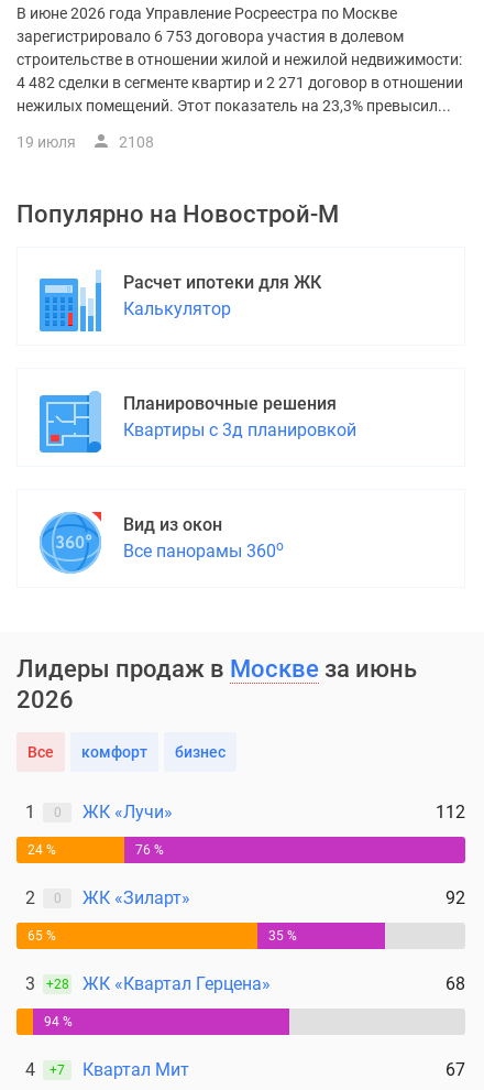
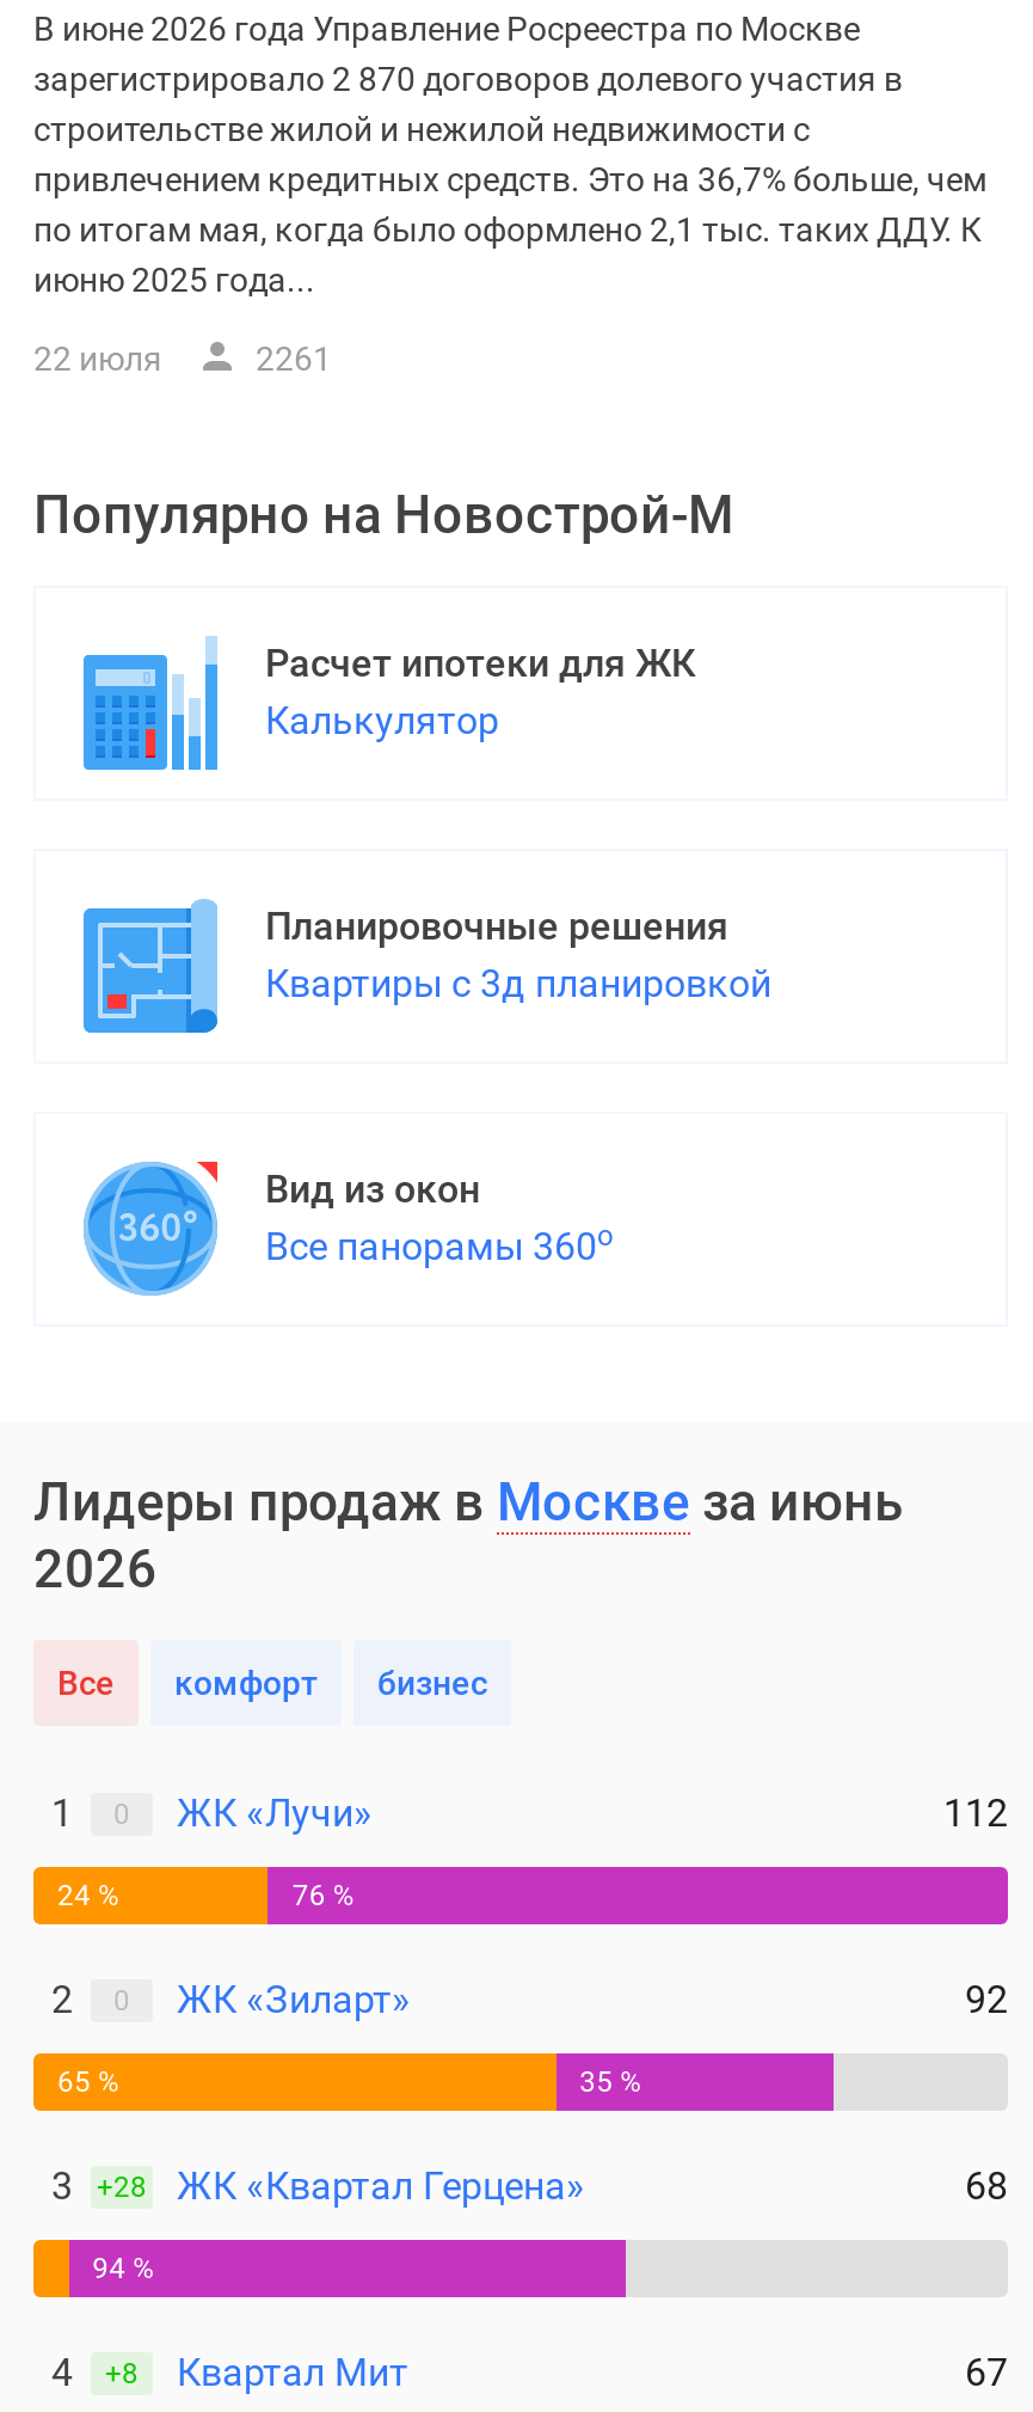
[16,28,463,115] зарегистрировало 6 753 договора участия в долевом | строительстве в отношении жилой и нежилой недвижимости: | 4 482 сделки в сегменте квартир и 2 271 договор в отношении | нежилых помещений. Этот показатель на 23,3% превысил... -> [33,60,986,299] зарегистрировало 2 870 договоров долевого участия в | строительстве жилой и нежилой недвижимости с | привлечением кредитных средств. Это на 36,7% больше, чем | по итогам мая, когда было оформлено 2,1 тыс. таких ДДУ. К | июню 2025 года...
[16,133,154,151] 19 июля | 2108 -> [33,339,332,378] 22 июля | 2261
[25,1059,189,1080] 4 +7 Квартал Мит -> [51,2350,408,2395] 4 +8 Квартал Мит

